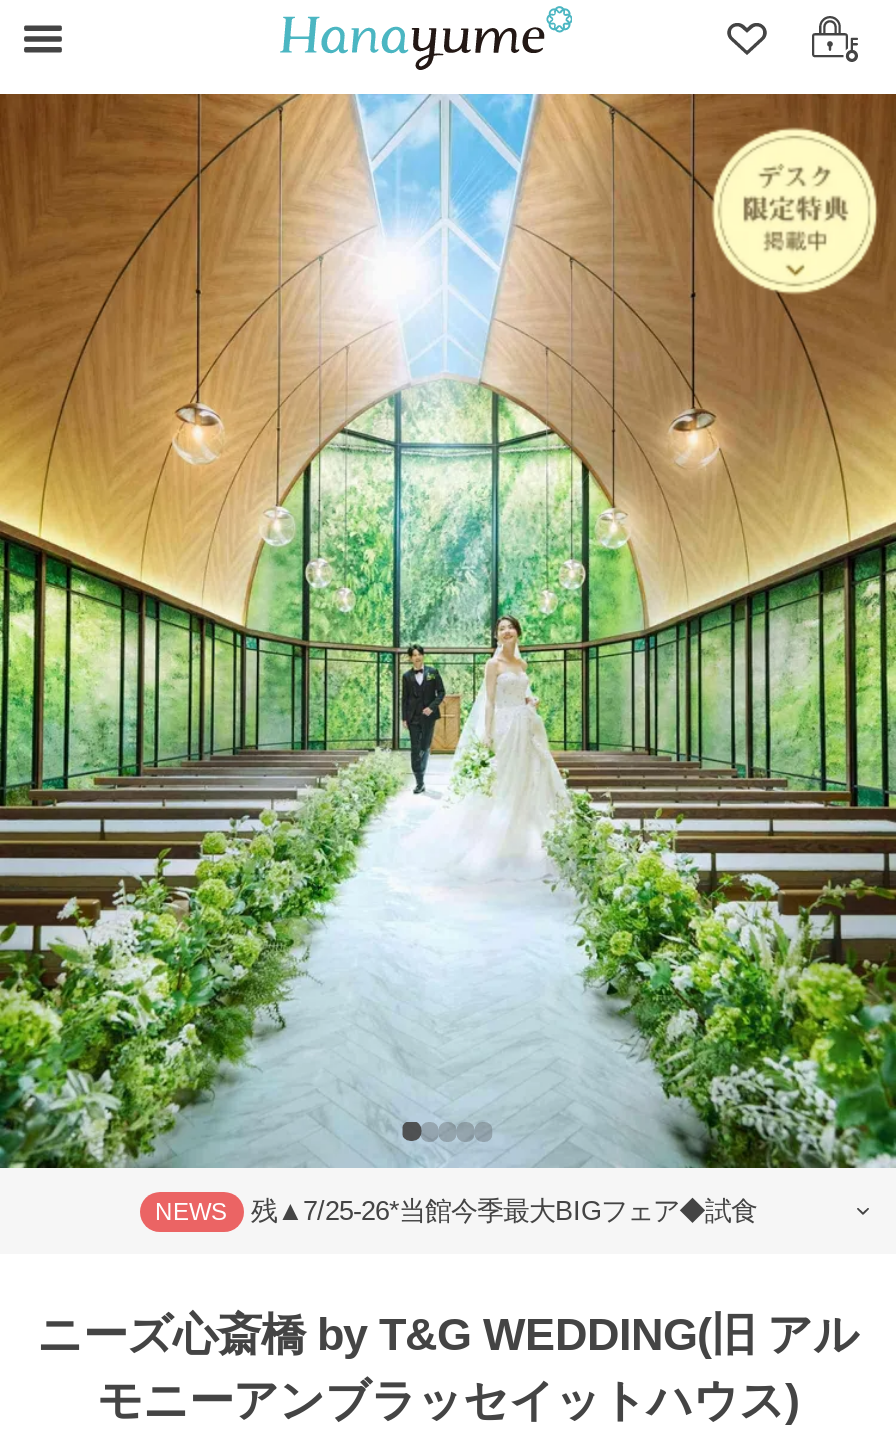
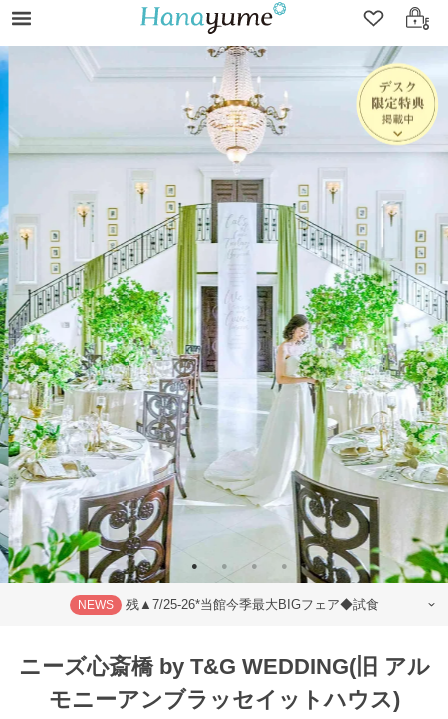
[6,92,890,1170] [image] -> [3,45,445,584] [image]

